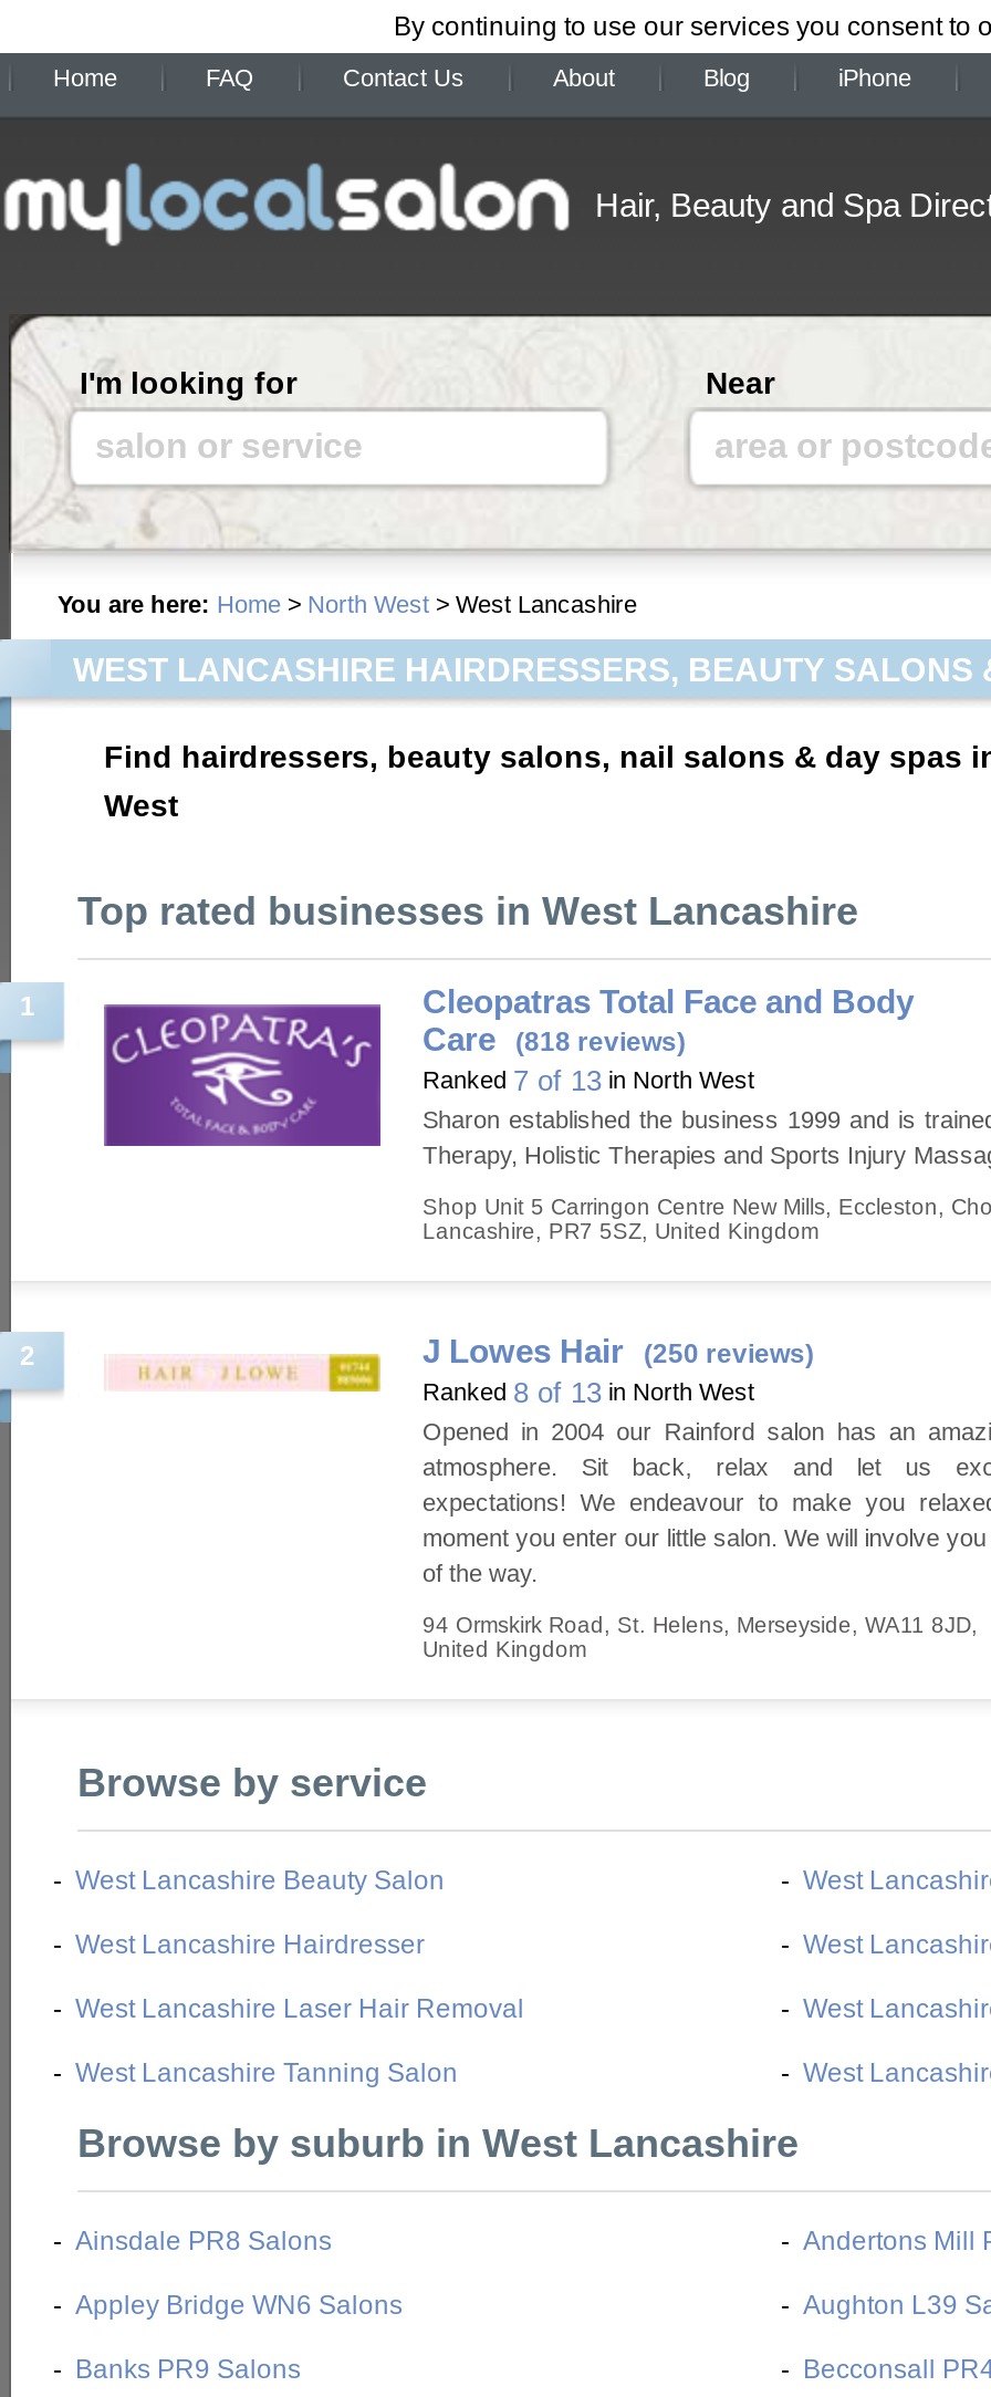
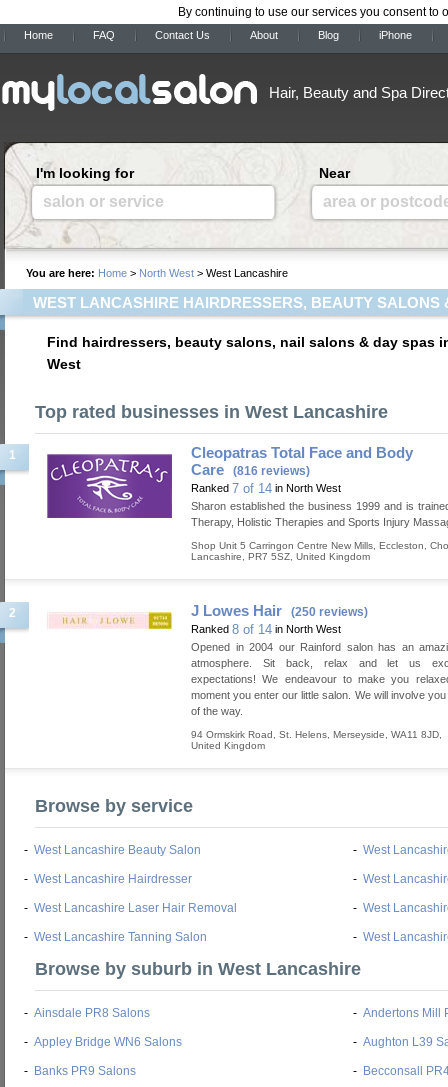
[423,1020,686,1057] Care (818 reviews) -> [191,461,310,478] Care (816 reviews)
[423,1064,754,1097] Ranked 7 of 13 in North West -> [191,481,341,496] Ranked 7 of 14 in North West
[423,1376,754,1409] Ranked 8 of 13 in North West -> [191,622,341,637] Ranked 8 of 14 in North West

